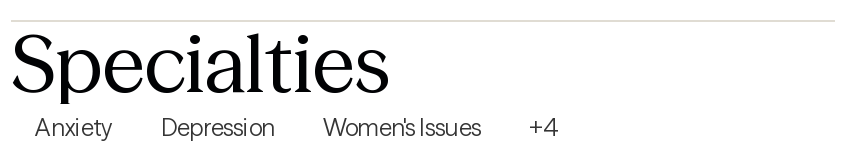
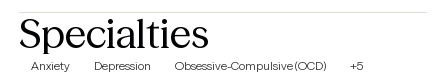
[323,112,559,142] Women's Issues | +4 -> [175,58,363,73] Obsessive-Compulsive (OCD) | +5

